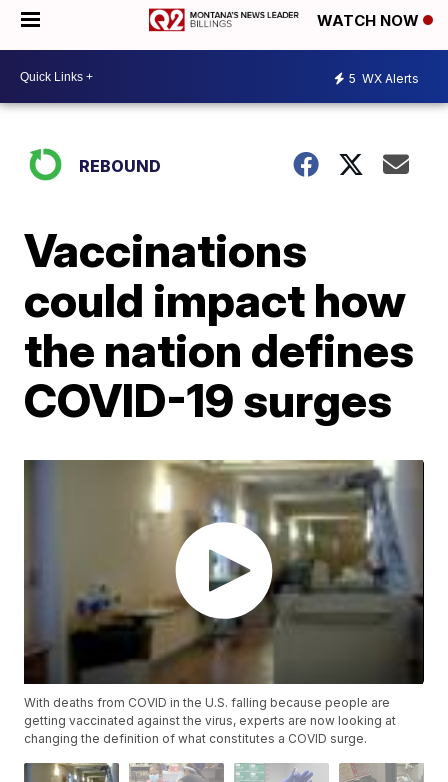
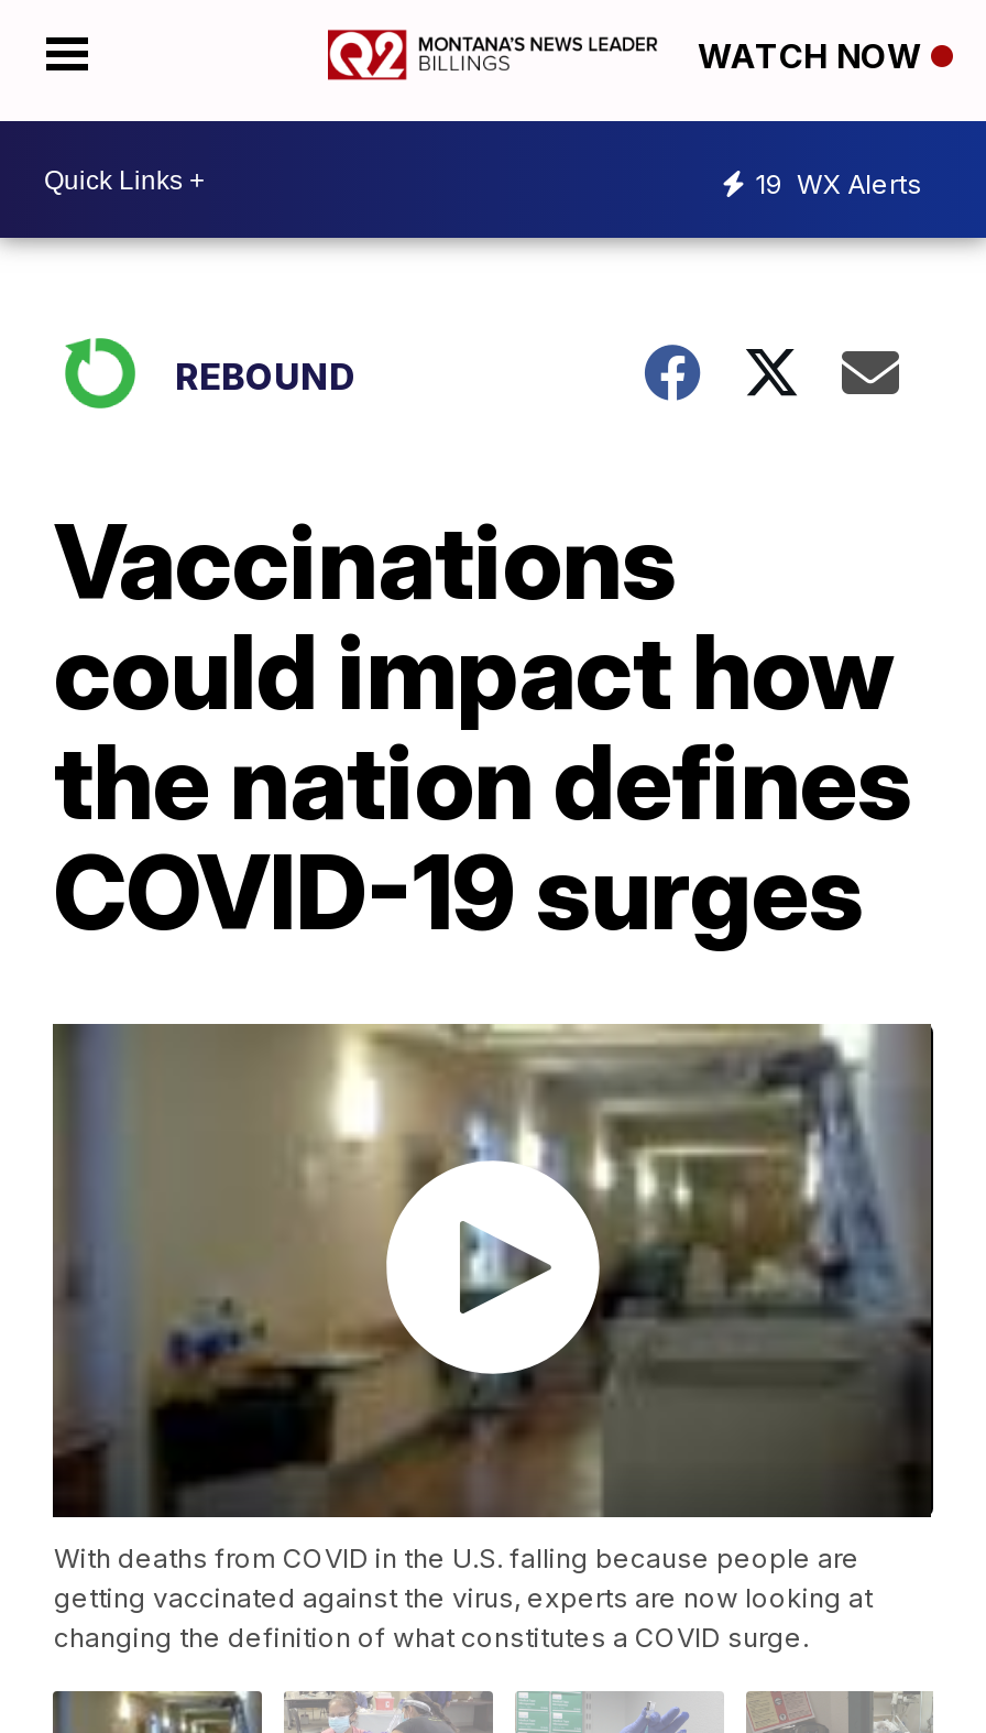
[349,70,419,85] 5 WX Alerts -> [755,166,922,199] 19 WX Alerts

